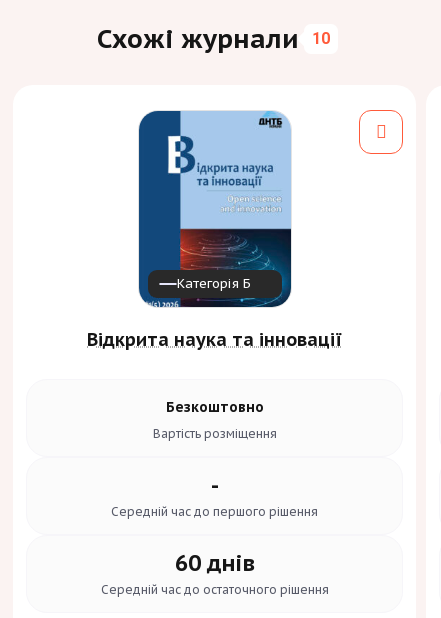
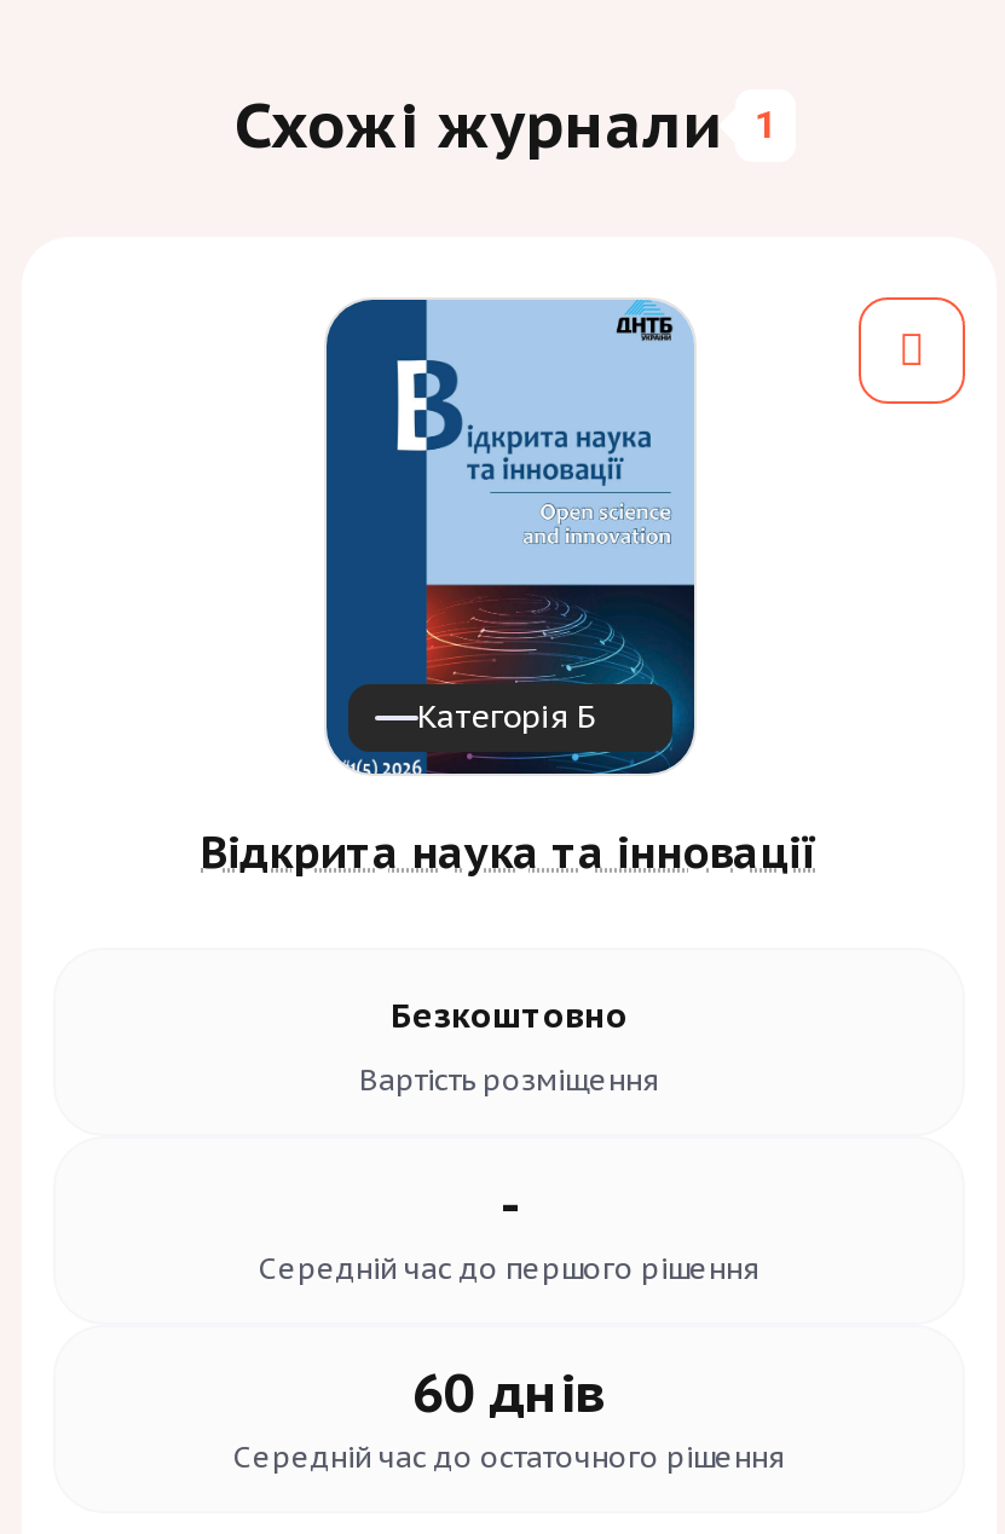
[96,22,329,55] Схожі журнали 10 -> [235,85,776,165] Схожі журнали 1

